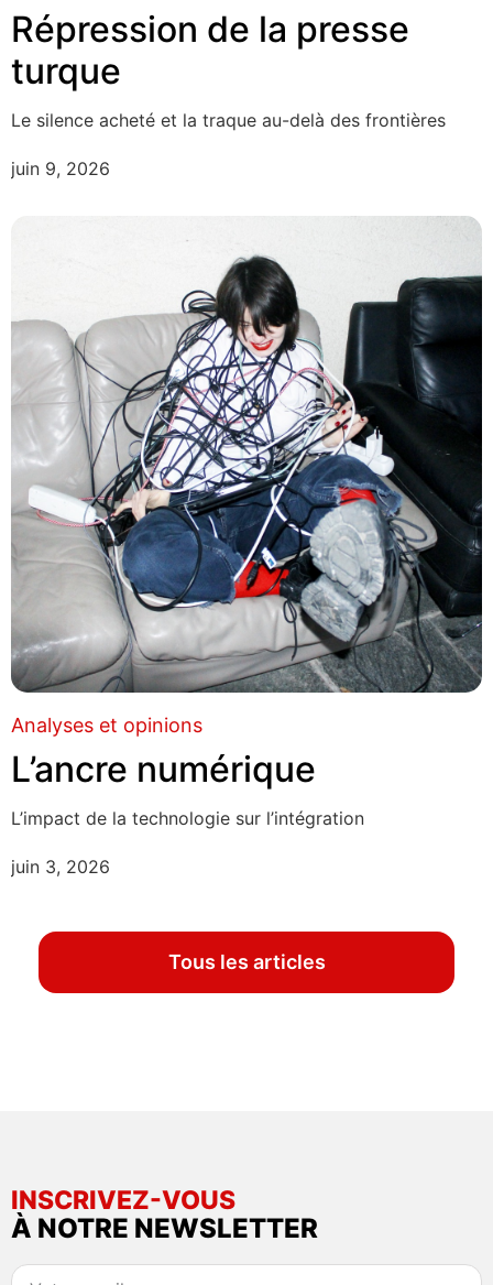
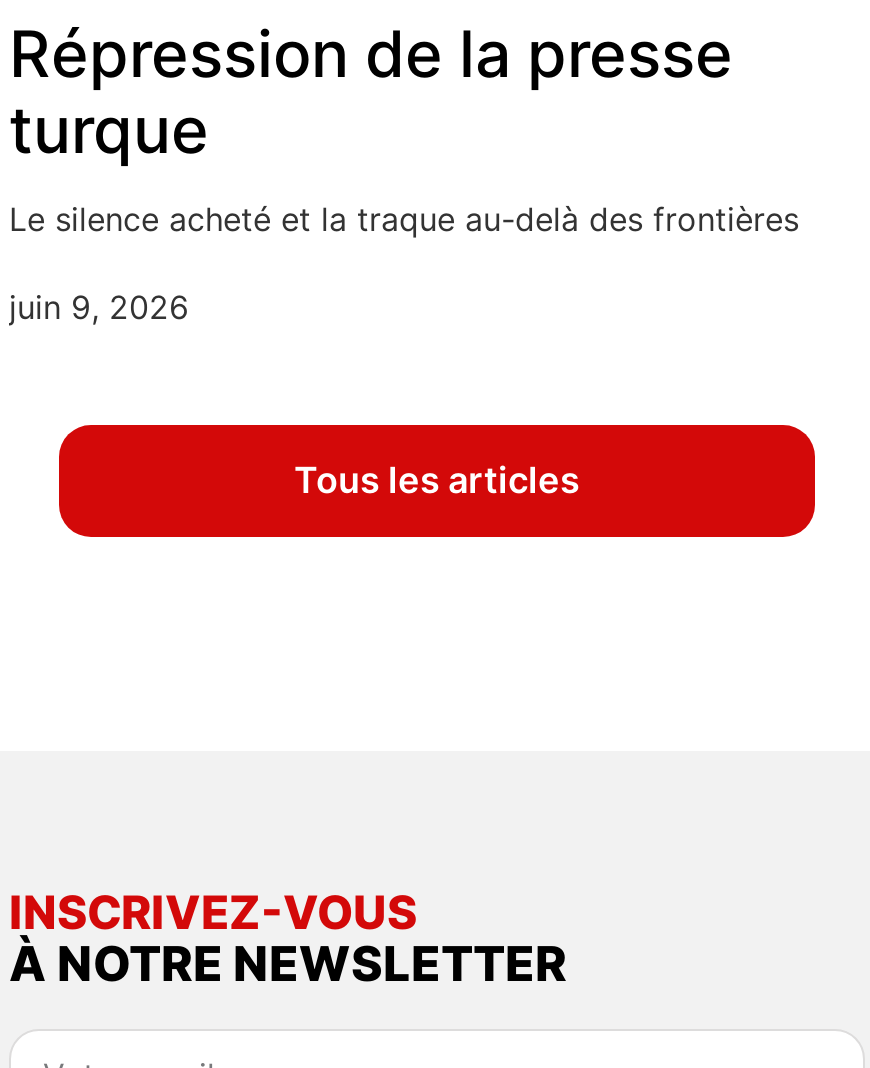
[10,217,483,877] [image] | Analyses et opinions | L’ancre numérique | L’impact de la technologie sur l’intégration | juin 3, 2026 -> none

